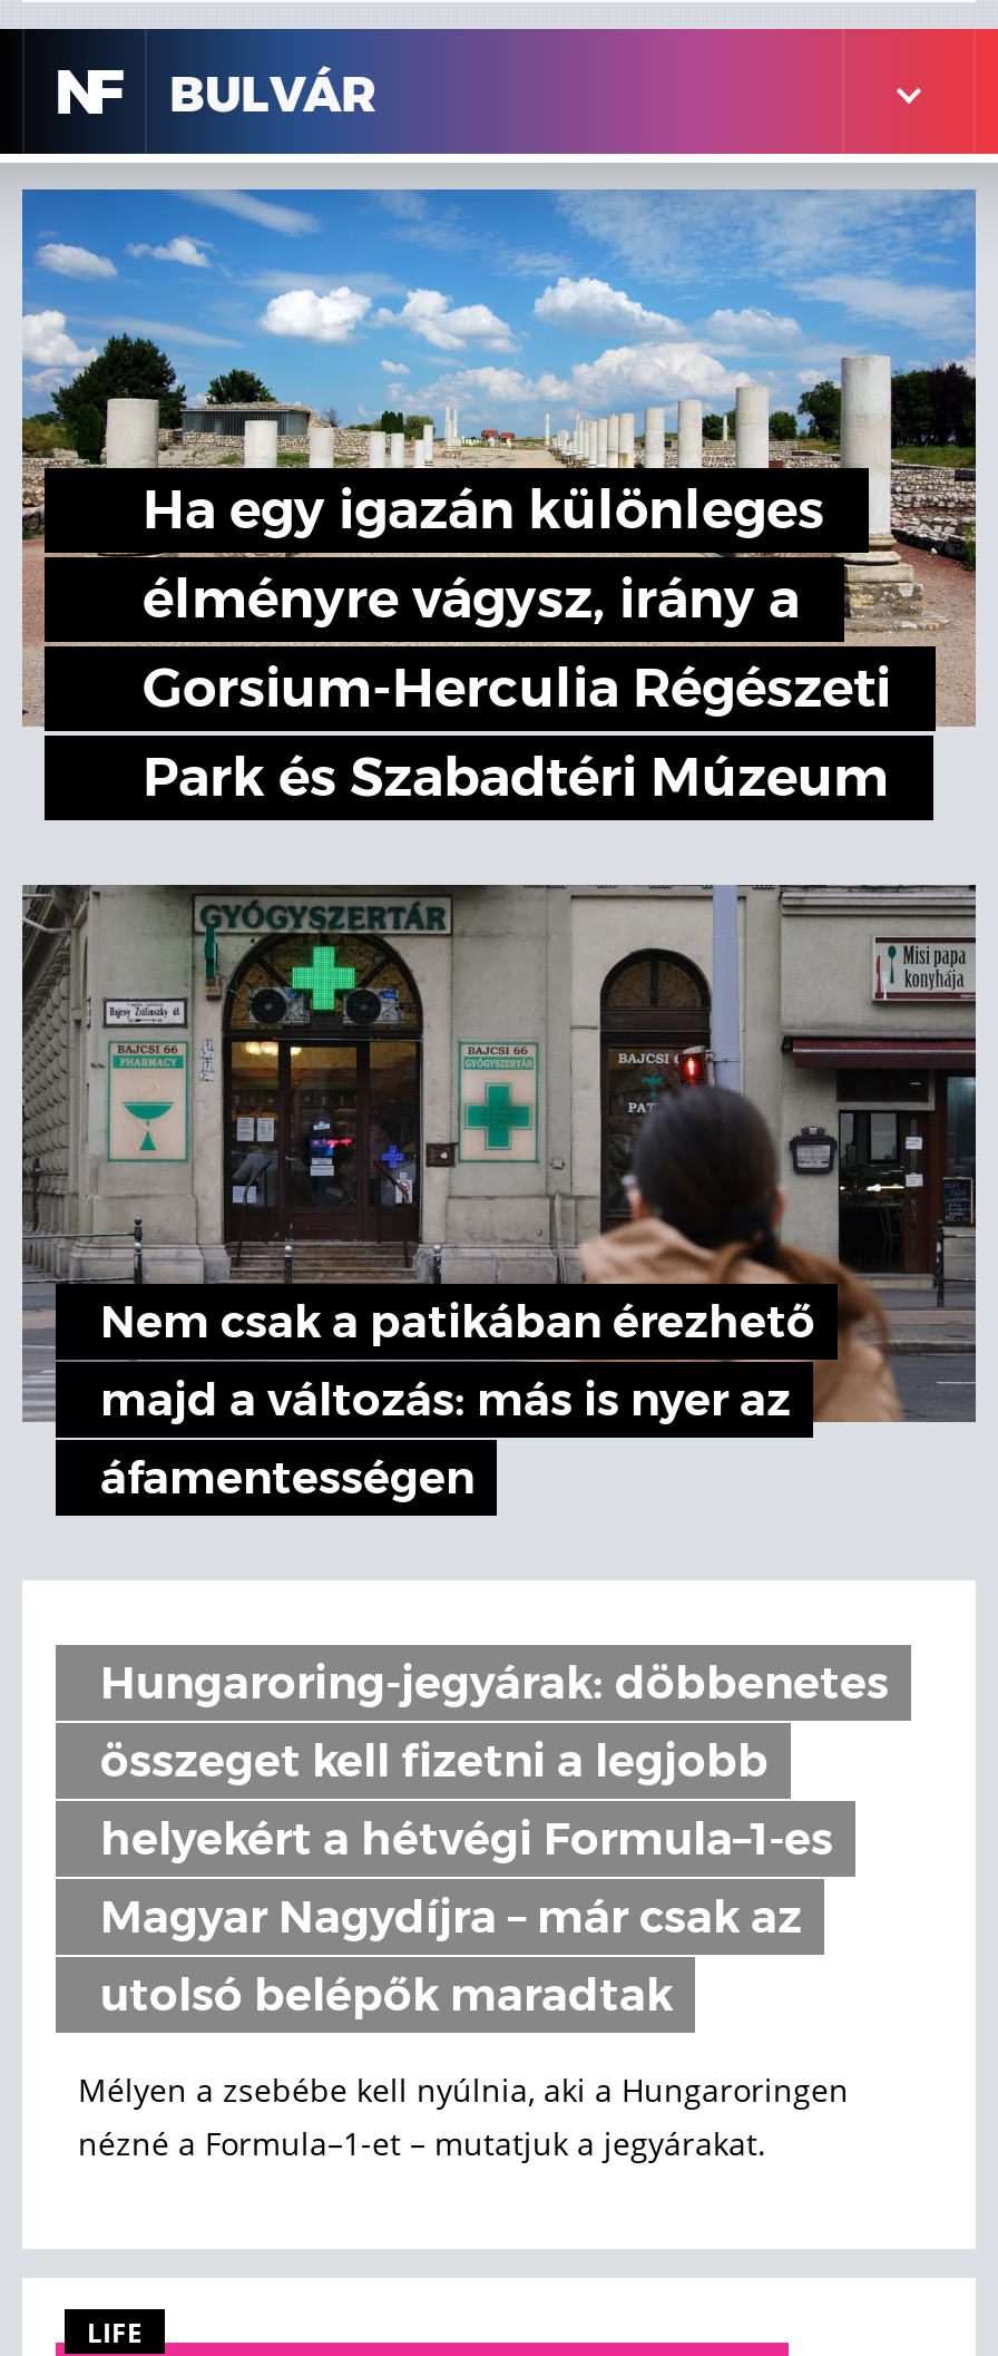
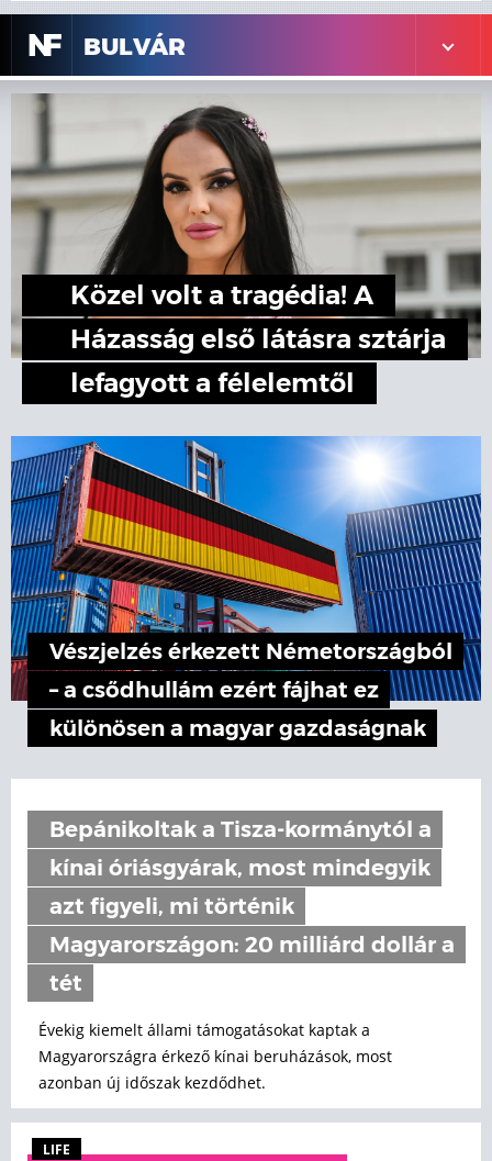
[20,187,978,822] [image] | Ha egy igazán különleges | élményre vágysz, irány a | Gorsium-Herculia Régészeti | Park és Szabadtéri Múzeum -> [11,92,482,404] [image] | Közel volt a tragédia! A | Házasság első látásra sztárja | lefagyott a félelemtől
[20,883,978,1502] [image] | Nem csak a patikában érezhető | majd a változás: más is nyer az | áfamentességen -> [10,435,482,740] [image] | Vészjelzés érkezett Németországból | – a csődhullám ezért fájhat ez | különösen a magyar gazdaságnak
[78,1663,889,2164] Hungaroring-jegyárak: döbbenetes | összeget kell fizetni a legjobb | helyekért a hétvégi Formula–1-es | Magyar Nagydíjra – már csak az | utolsó belépők maradtak | Mélyen a zsebébe kell nyúlnia, aki a Hungaroringen | nézné a Formula–1-et – mutatjuk a jegyárakat. -> [38,819,455,1093] Bepánikoltak a Tisza-kormánytól a | kínai óriásgyárak, most mindegyik | azt figyeli, mi történik | Magyarországon: 20 milliárd dollár a | tét | Évekig kiemelt állami támogatásokat kaptak a | Magyarországra érkező kínai beruházások, most | azonban új időszak kezdődhet.

